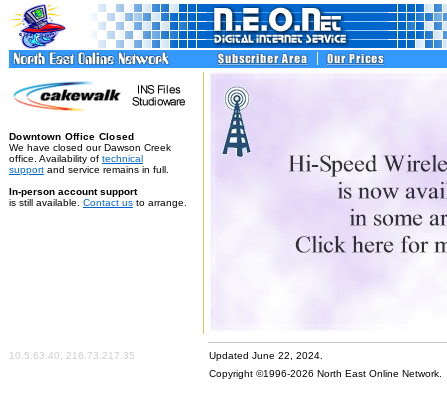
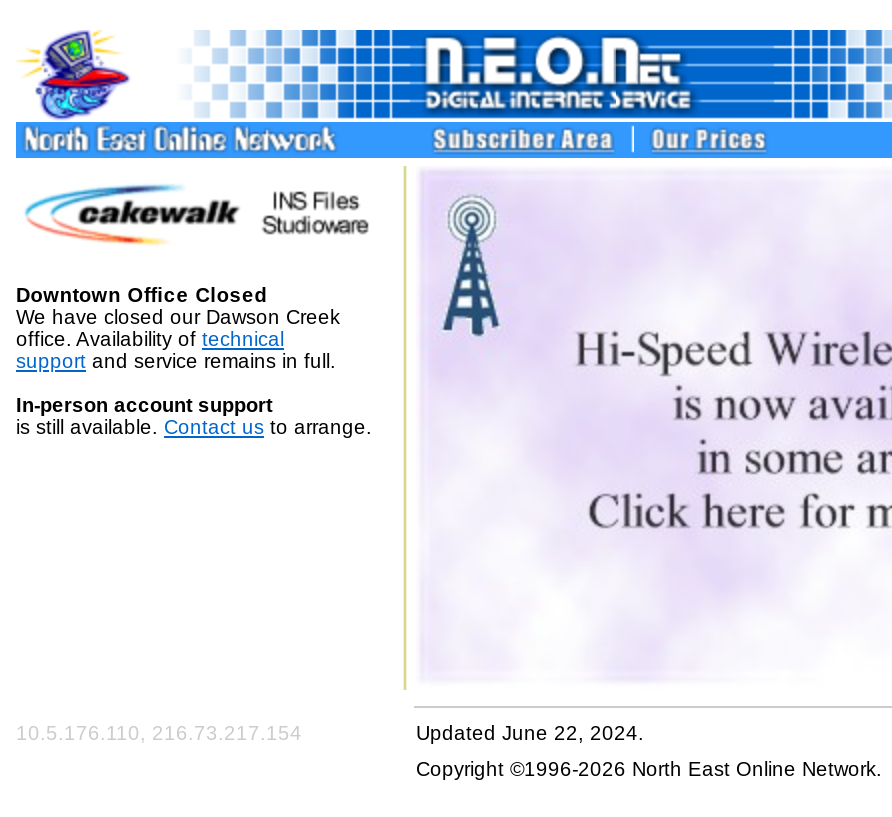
[9,350,135,361] 10.5.63.40, 216.73.217.35 -> [16,722,302,744] 10.5.176.110, 216.73.217.154

